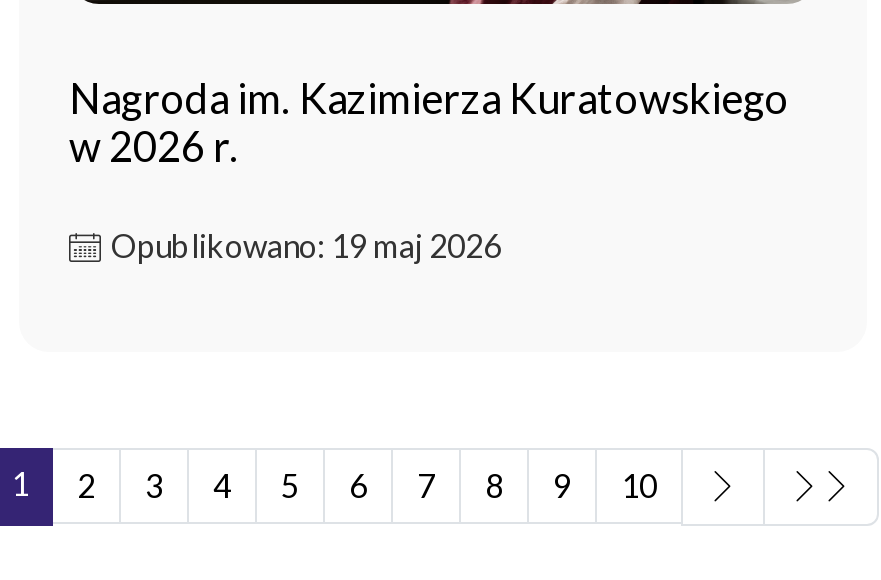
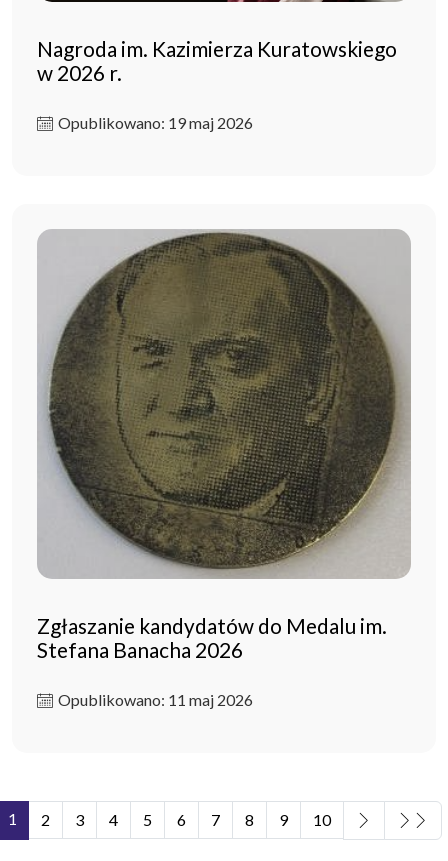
none -> [37,228,412,709] [image] | Zgłaszanie kandydatów do Medalu im. | Stefana Banacha 2026 | Opublikowano: 11 maj 2026

